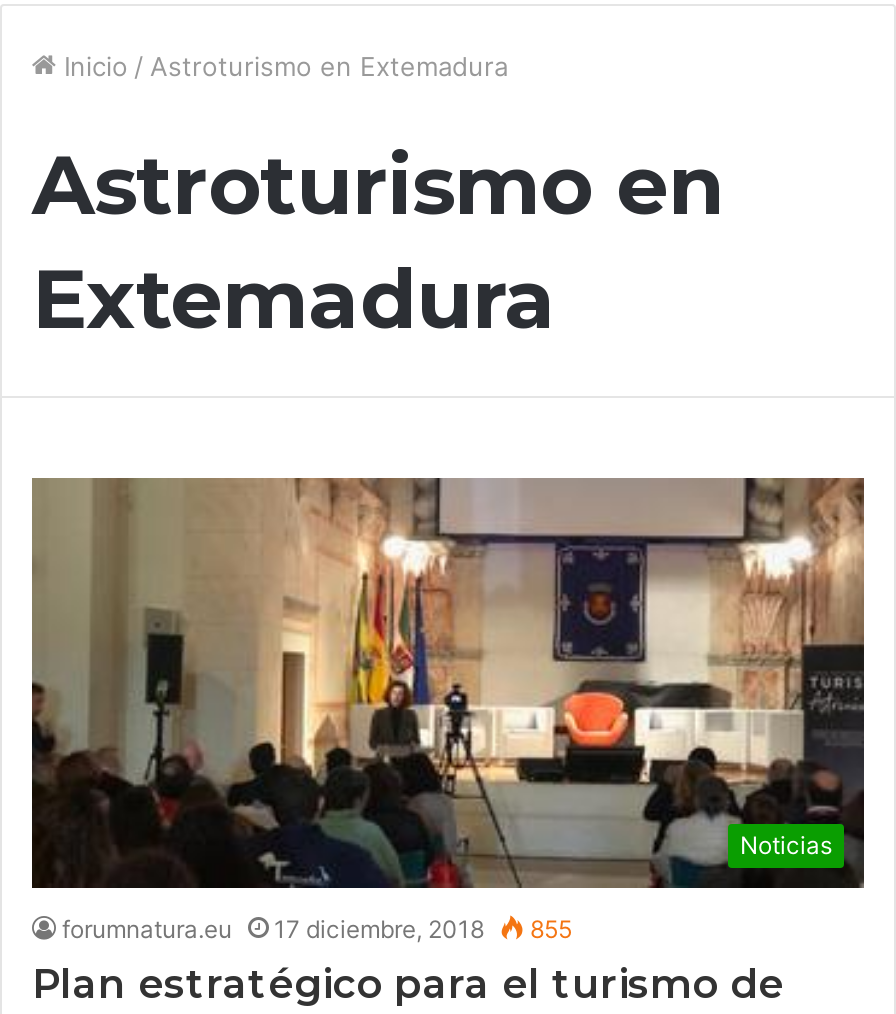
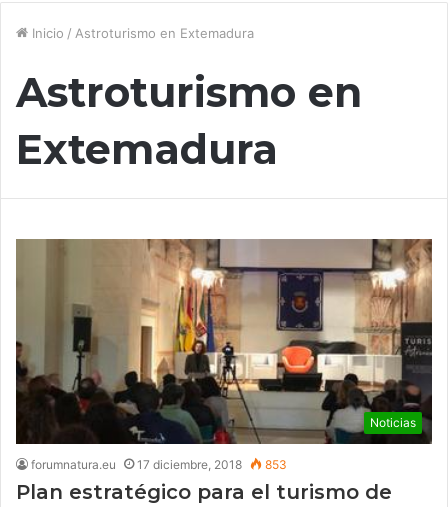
[62,914,572,944] forumnatura.eu 17 diciembre, 2018 855 -> [31,457,287,472] forumnatura.eu 17 diciembre, 2018 853

